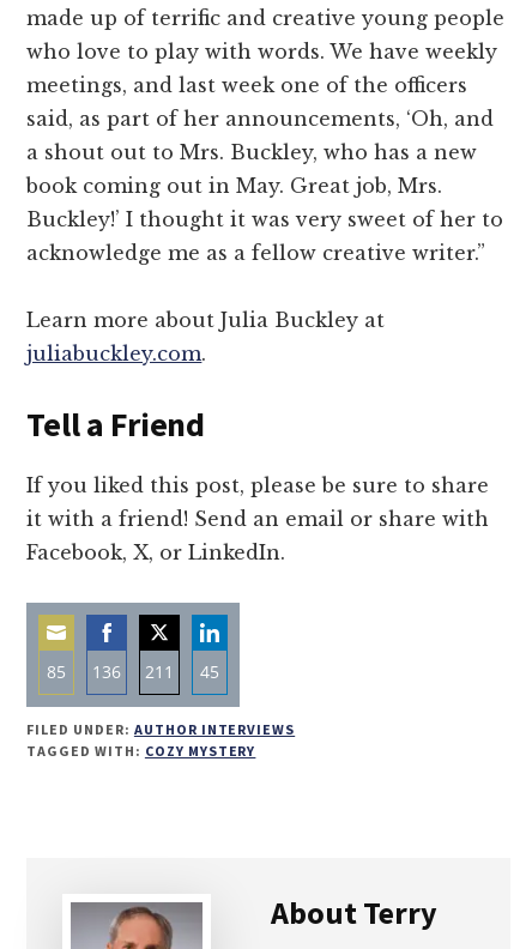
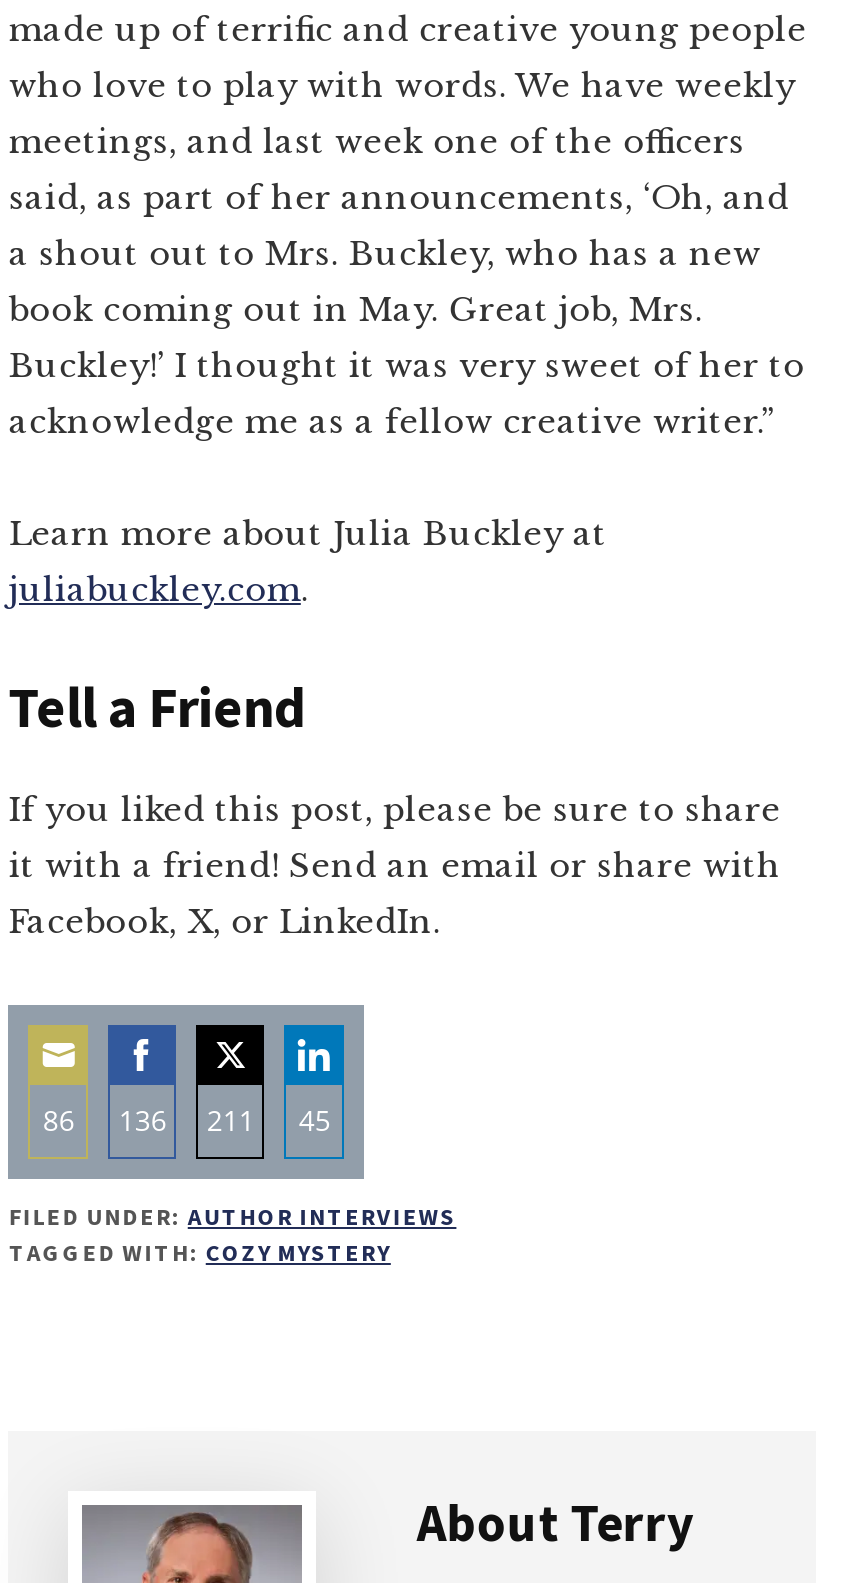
[47,660,220,683] 85 136 211 45 -> [43,1101,331,1139] 86 136 211 45

